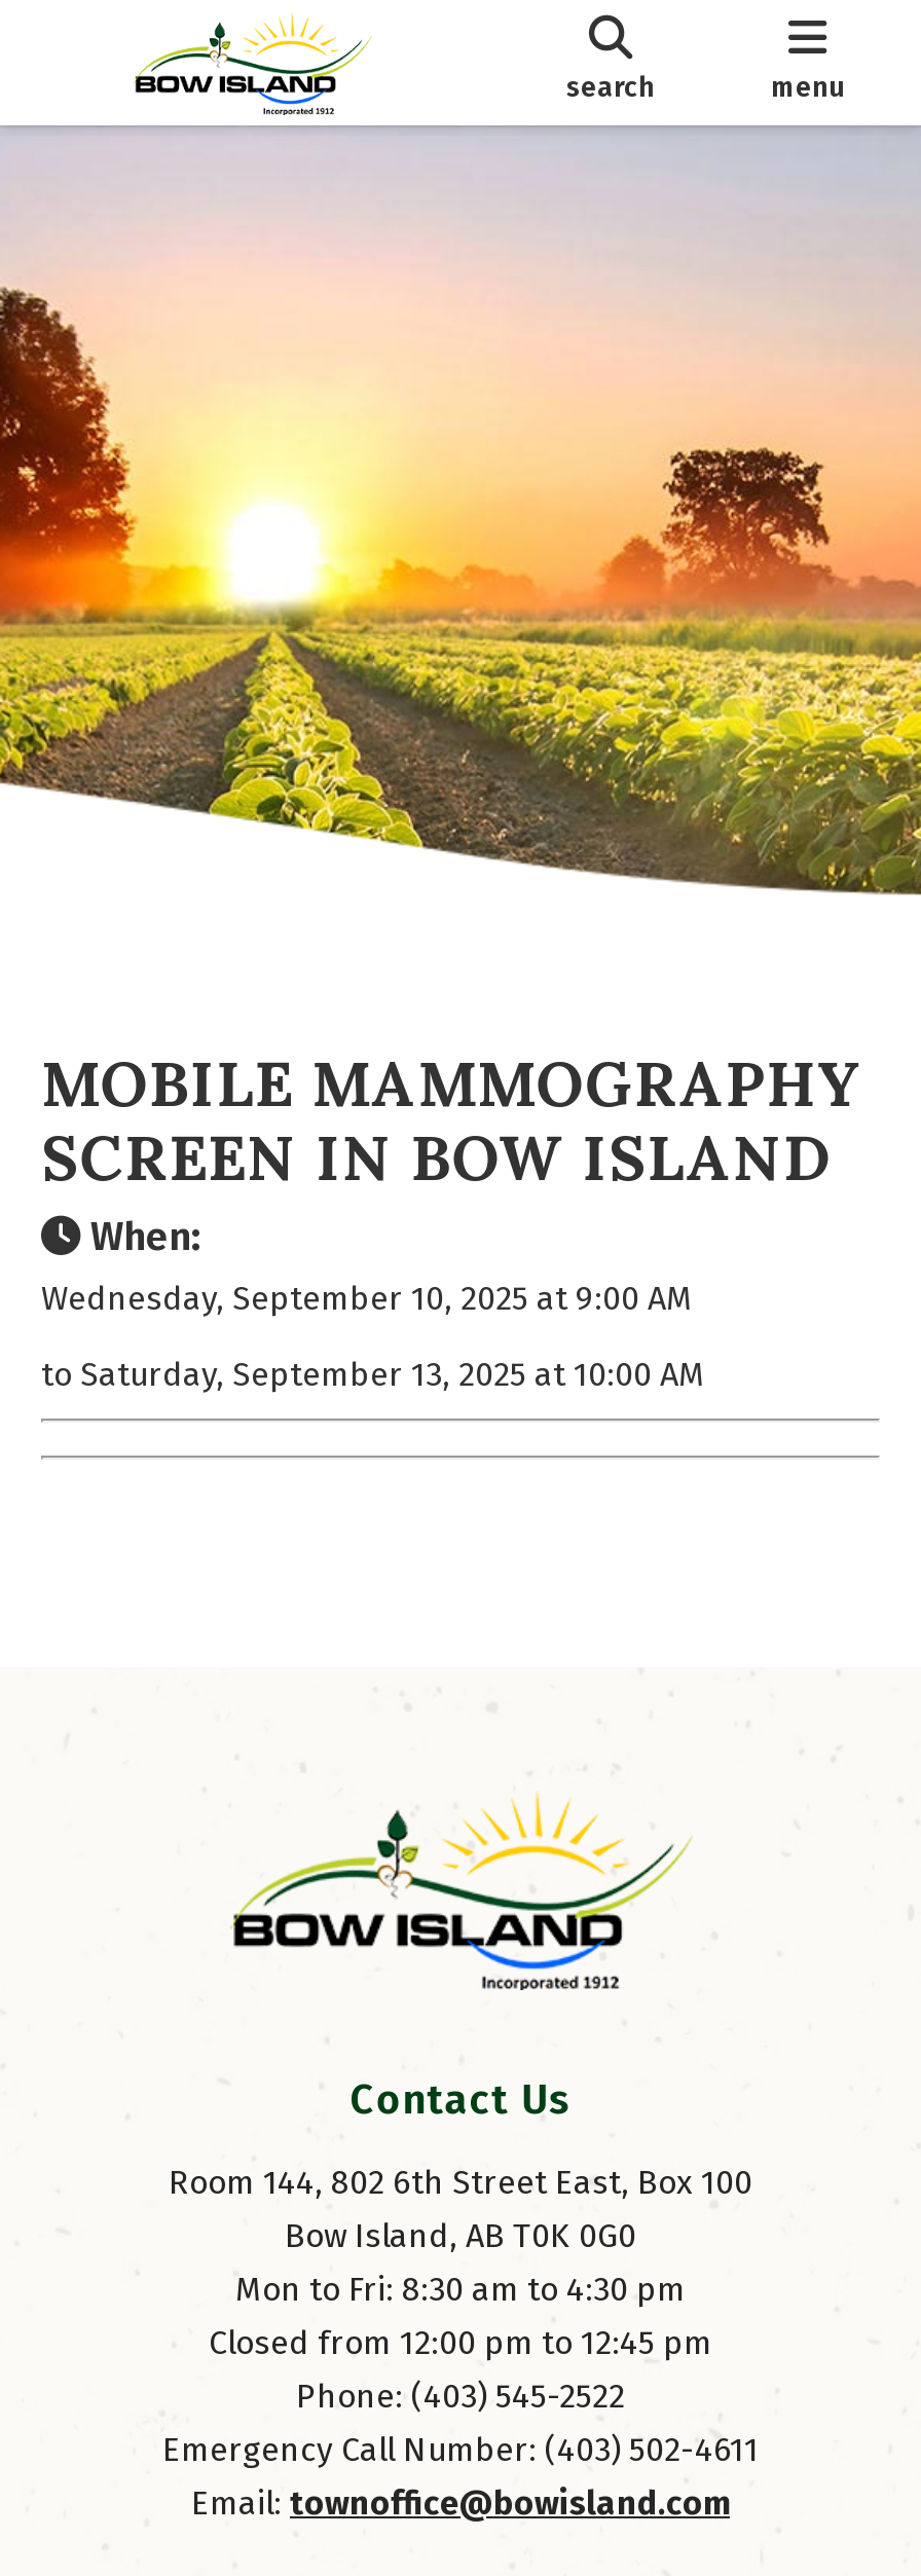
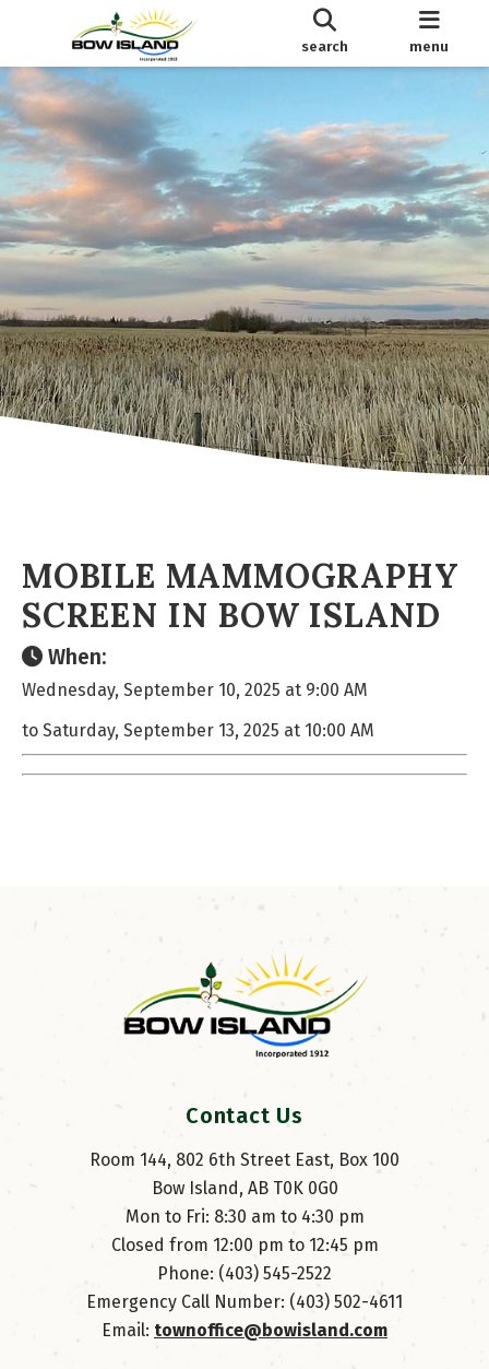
[6,125,915,892] [image] -> [3,67,486,476] [image]

